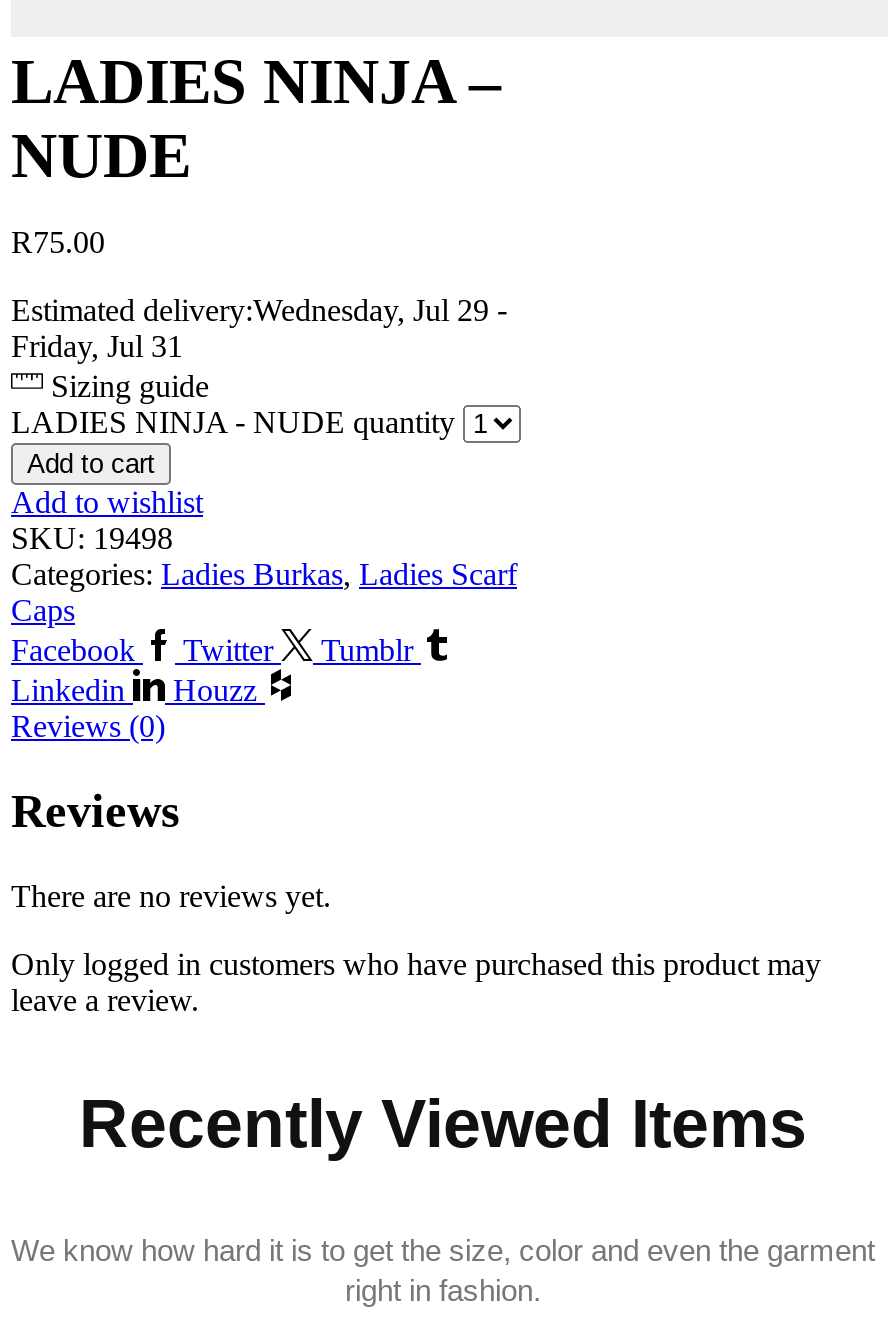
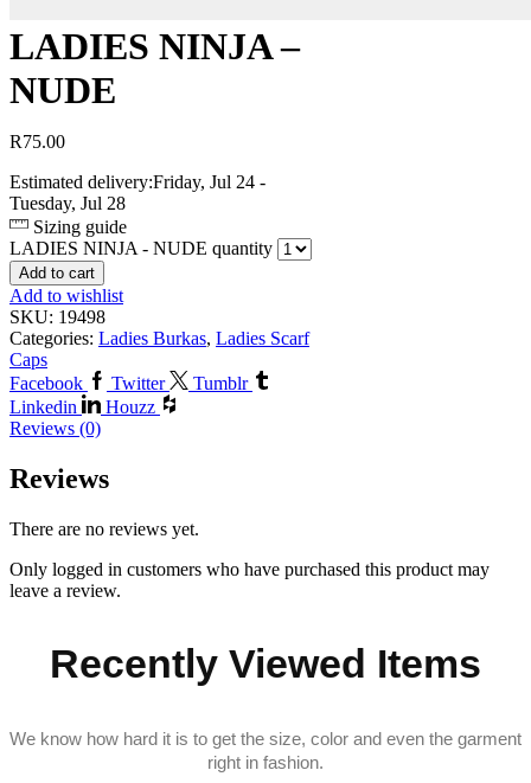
[11,294,507,328] Estimated delivery:Wednesday, Jul 29 - -> [9,172,265,192] Estimated delivery:Friday, Jul 24 -
[11,330,183,364] Friday, Jul 31 -> [9,193,126,214] Tuesday, Jul 28

